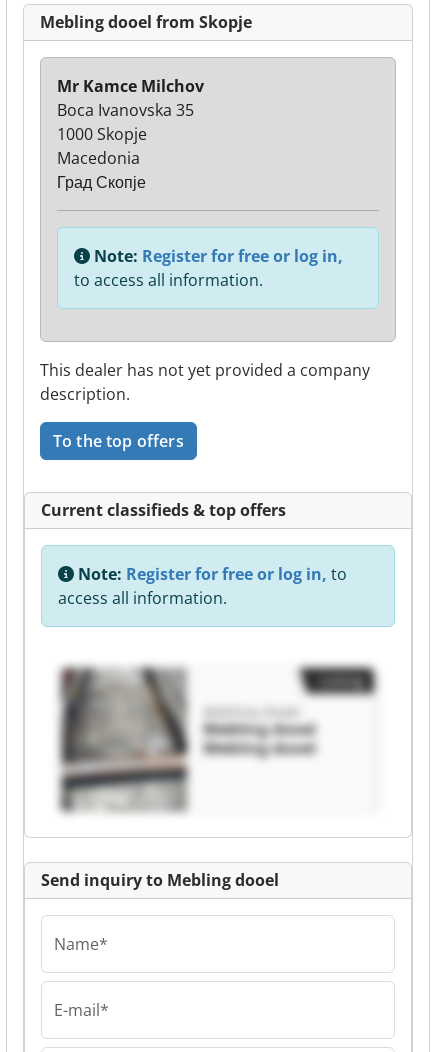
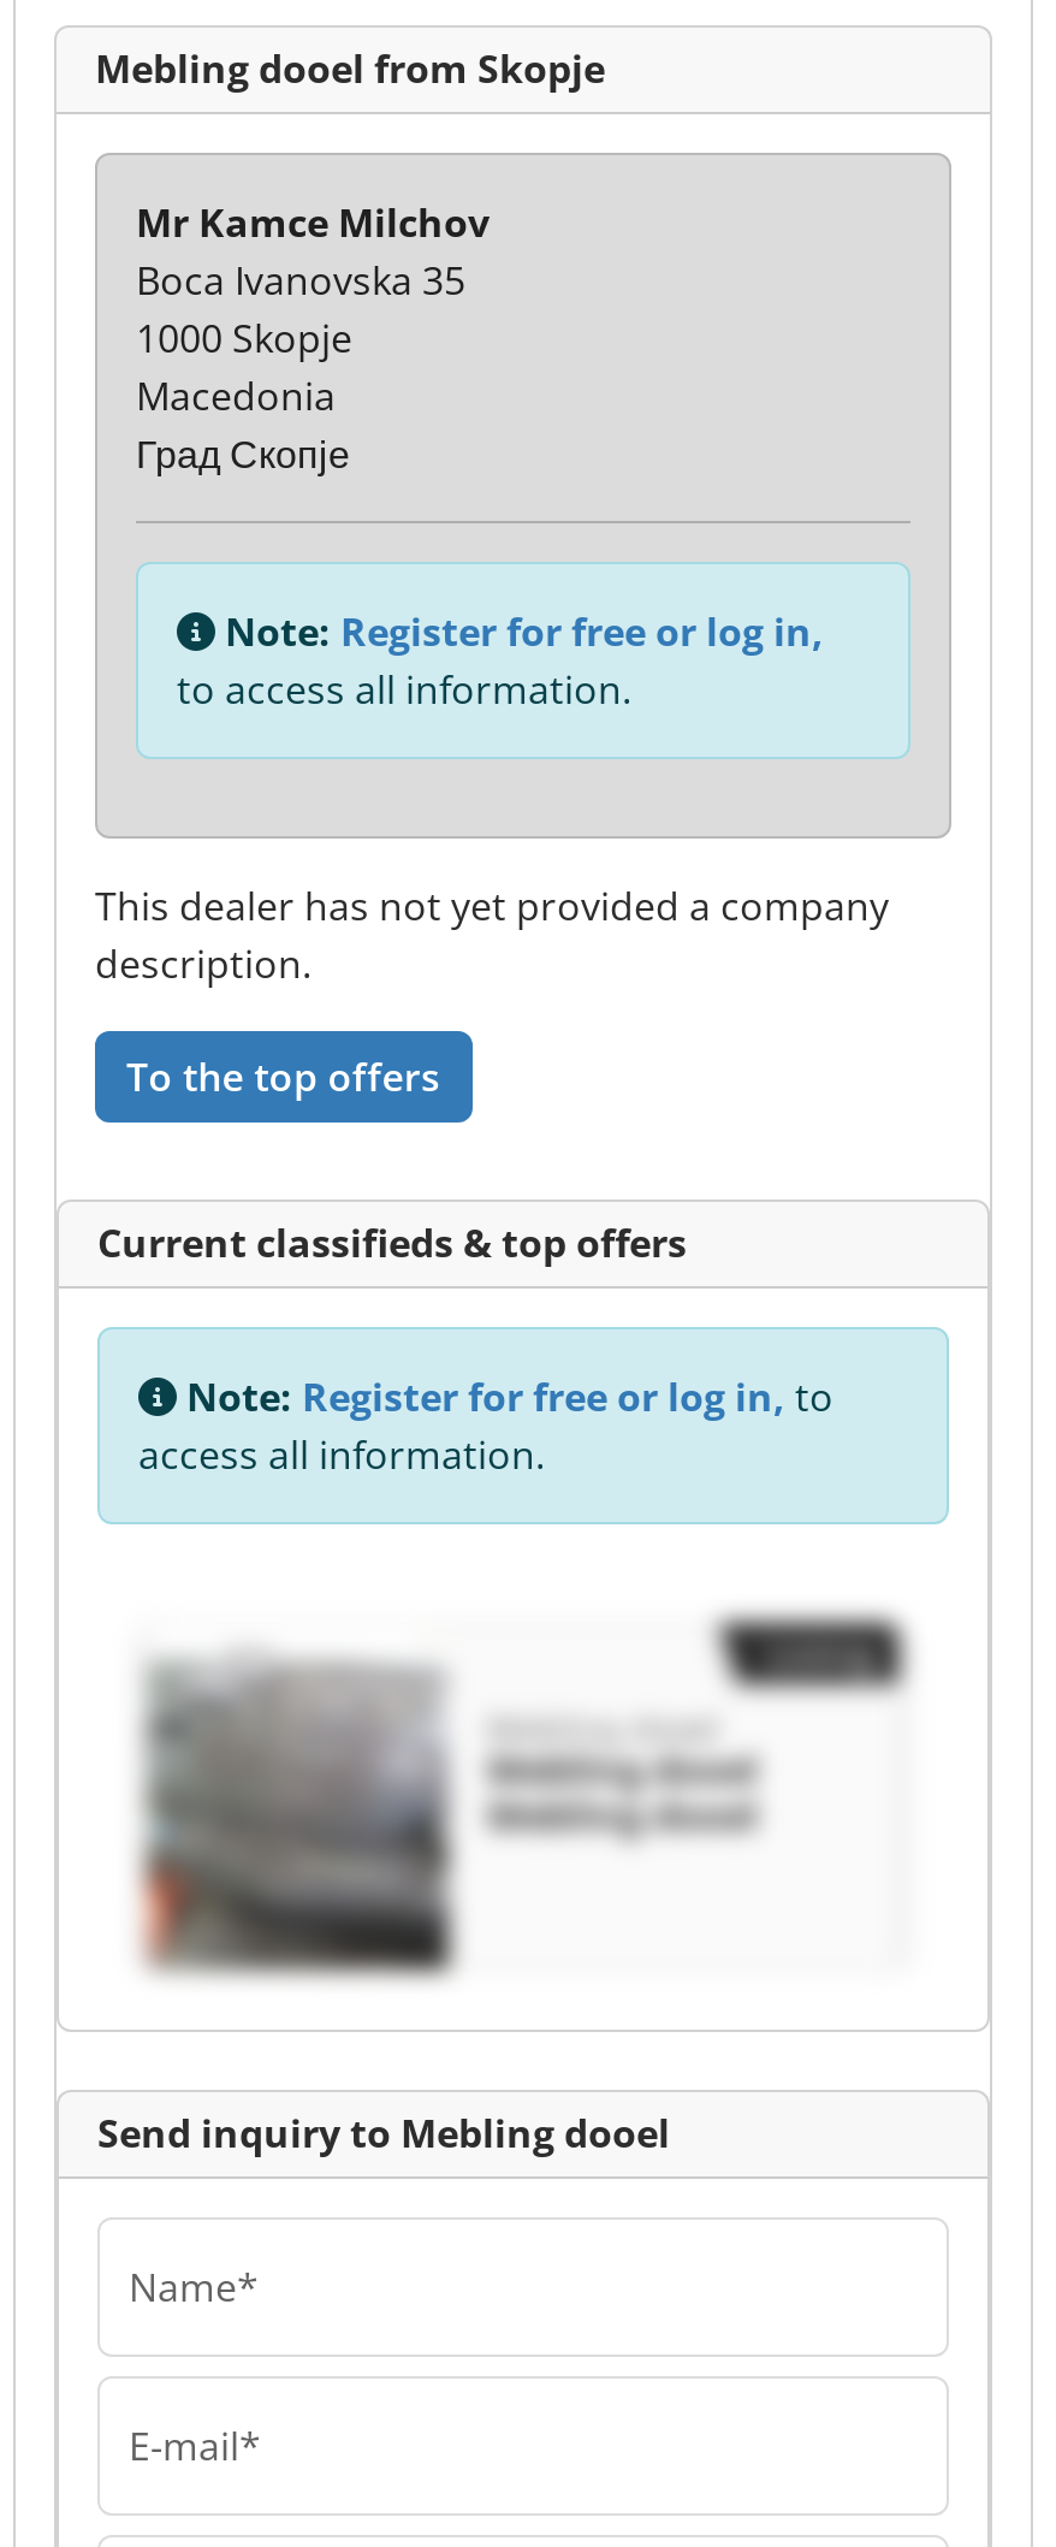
[57,663,190,815] [image] -> [138,1613,453,1979] [image]

